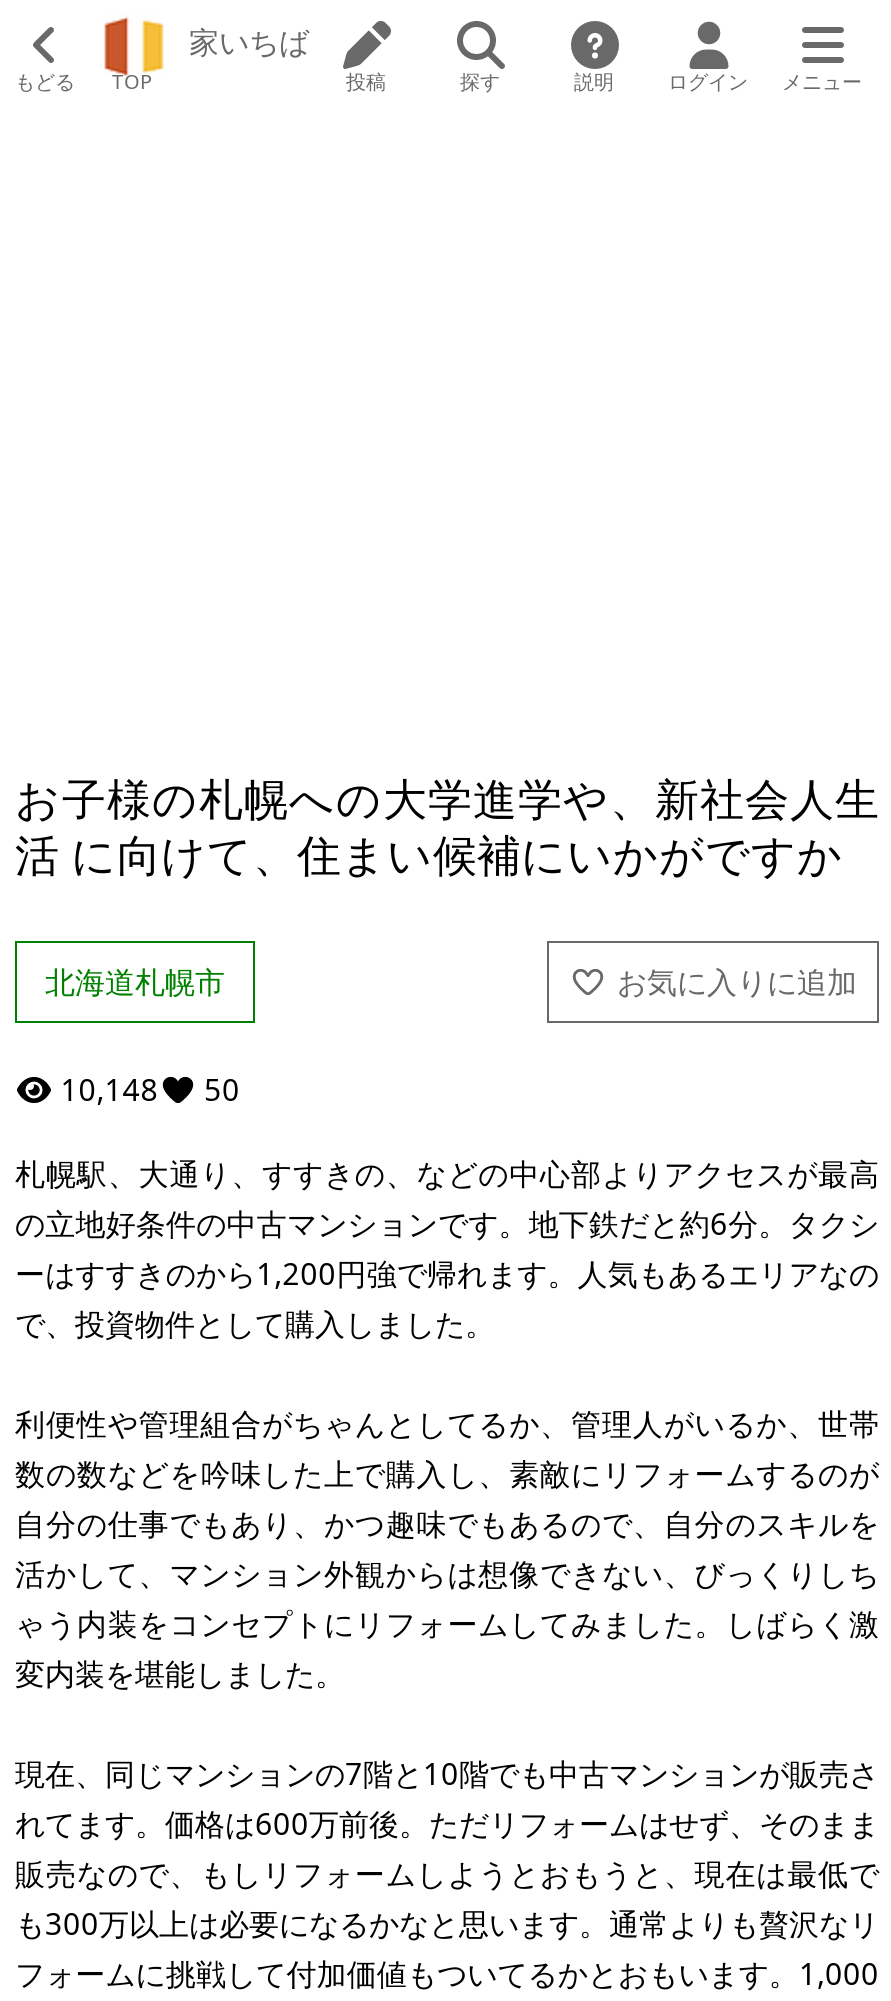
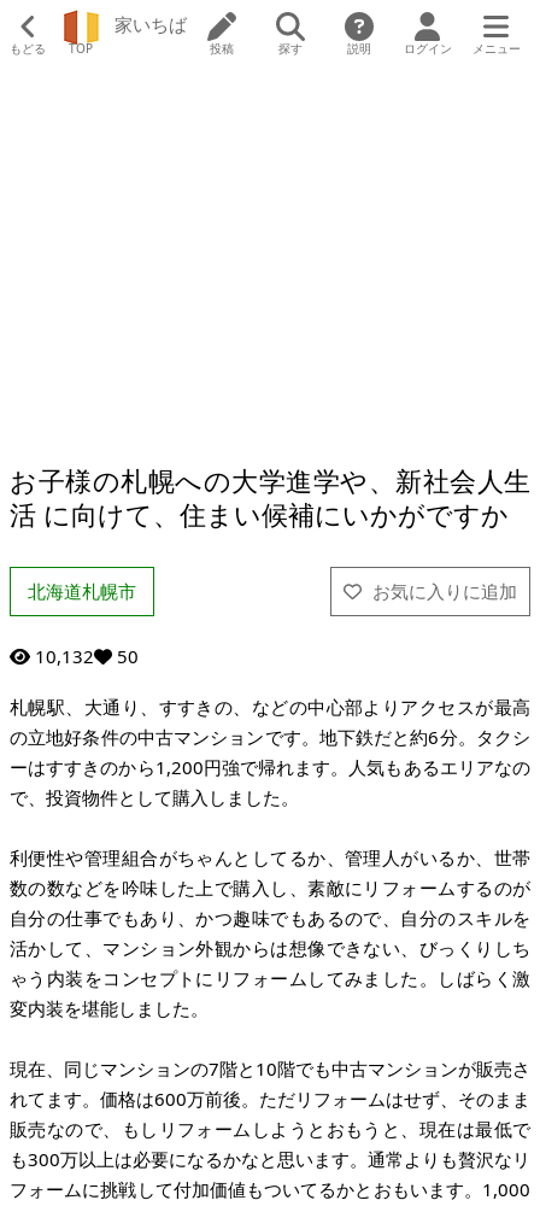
[53,1069,240,1109] 10,148 50 -> [30,644,138,668] 10,132 50

